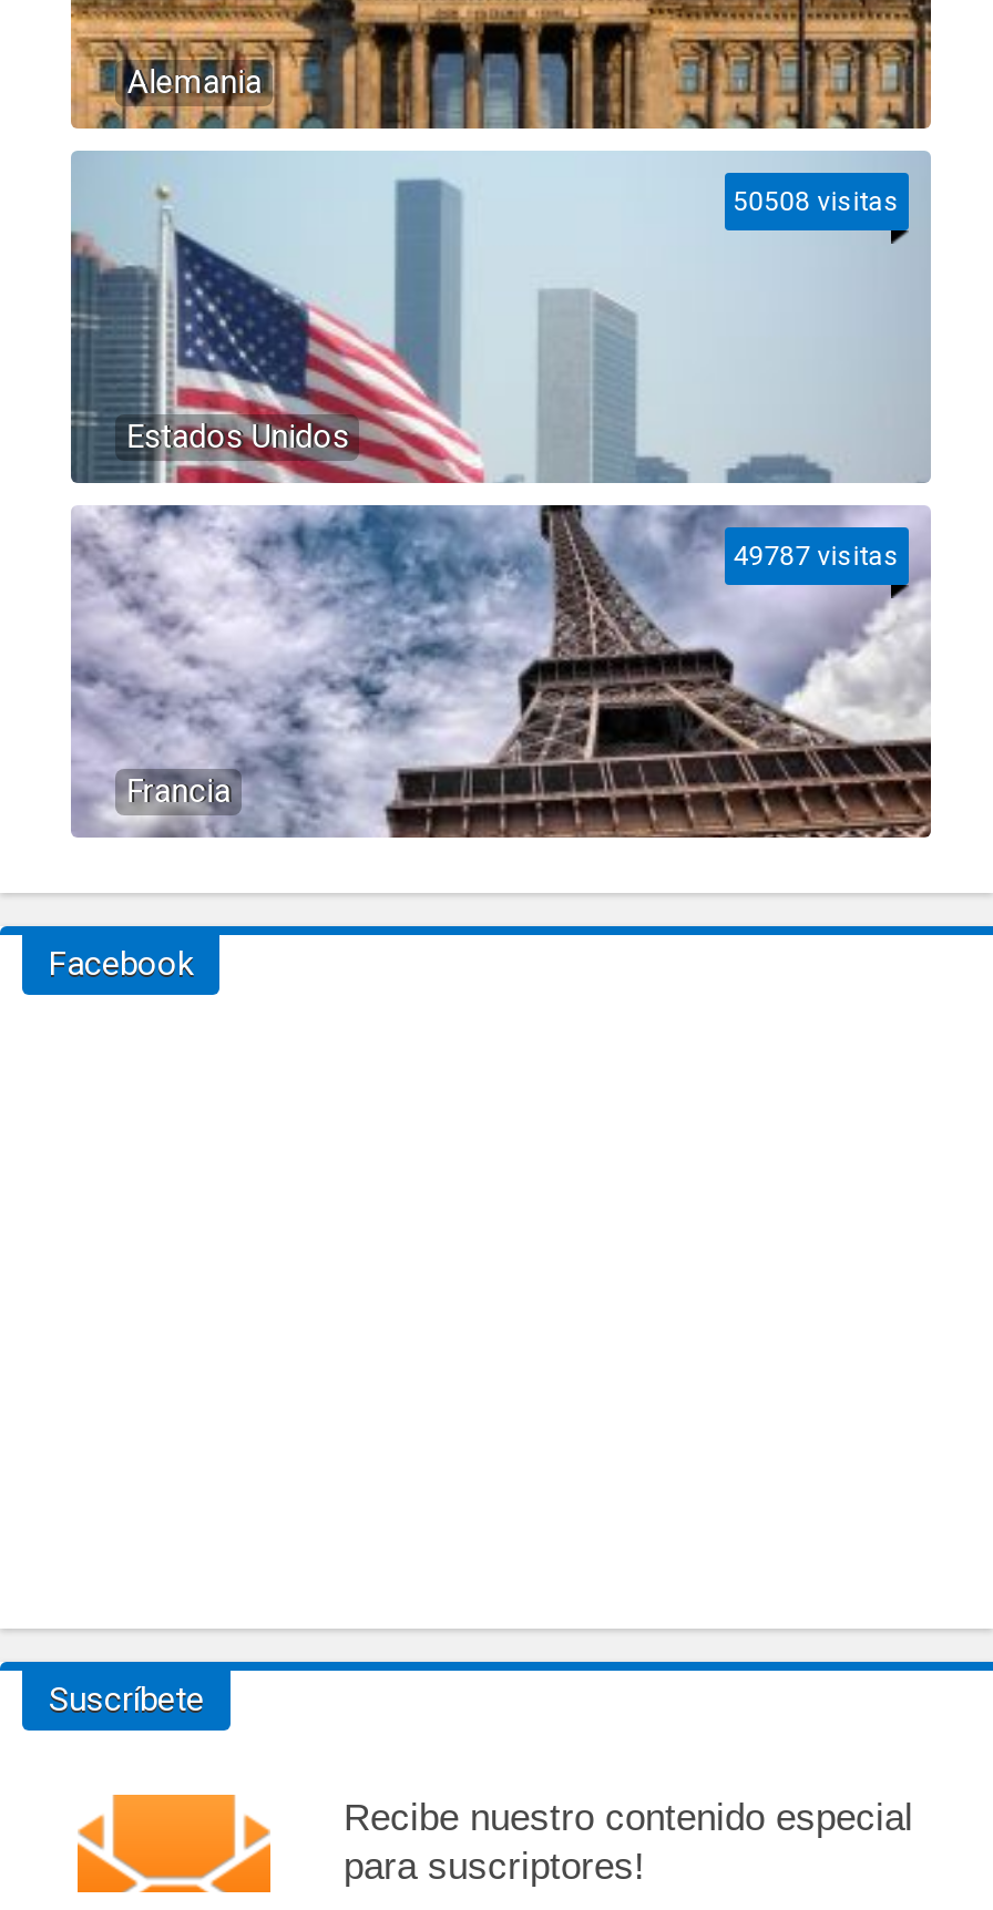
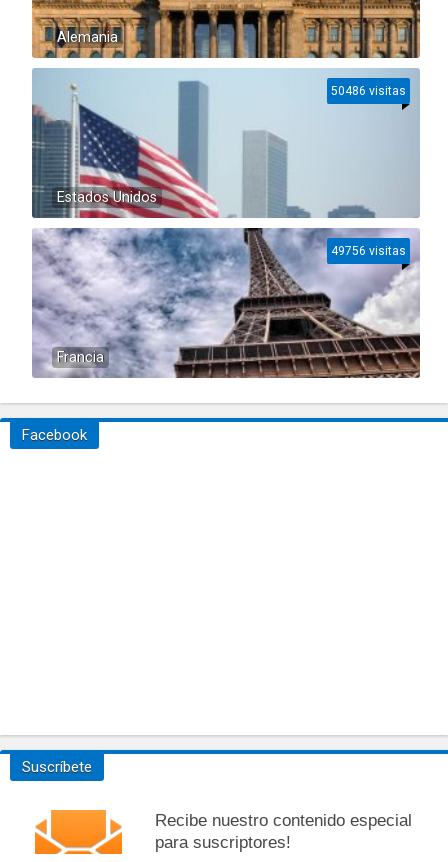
[733,186,899,217] 50508 visitas -> [331,84,406,98] 50486 visitas
[733,541,899,572] 49787 visitas -> [331,244,406,258] 49756 visitas

